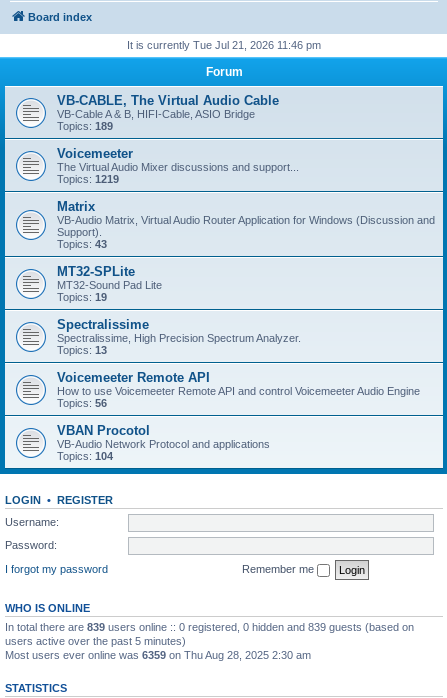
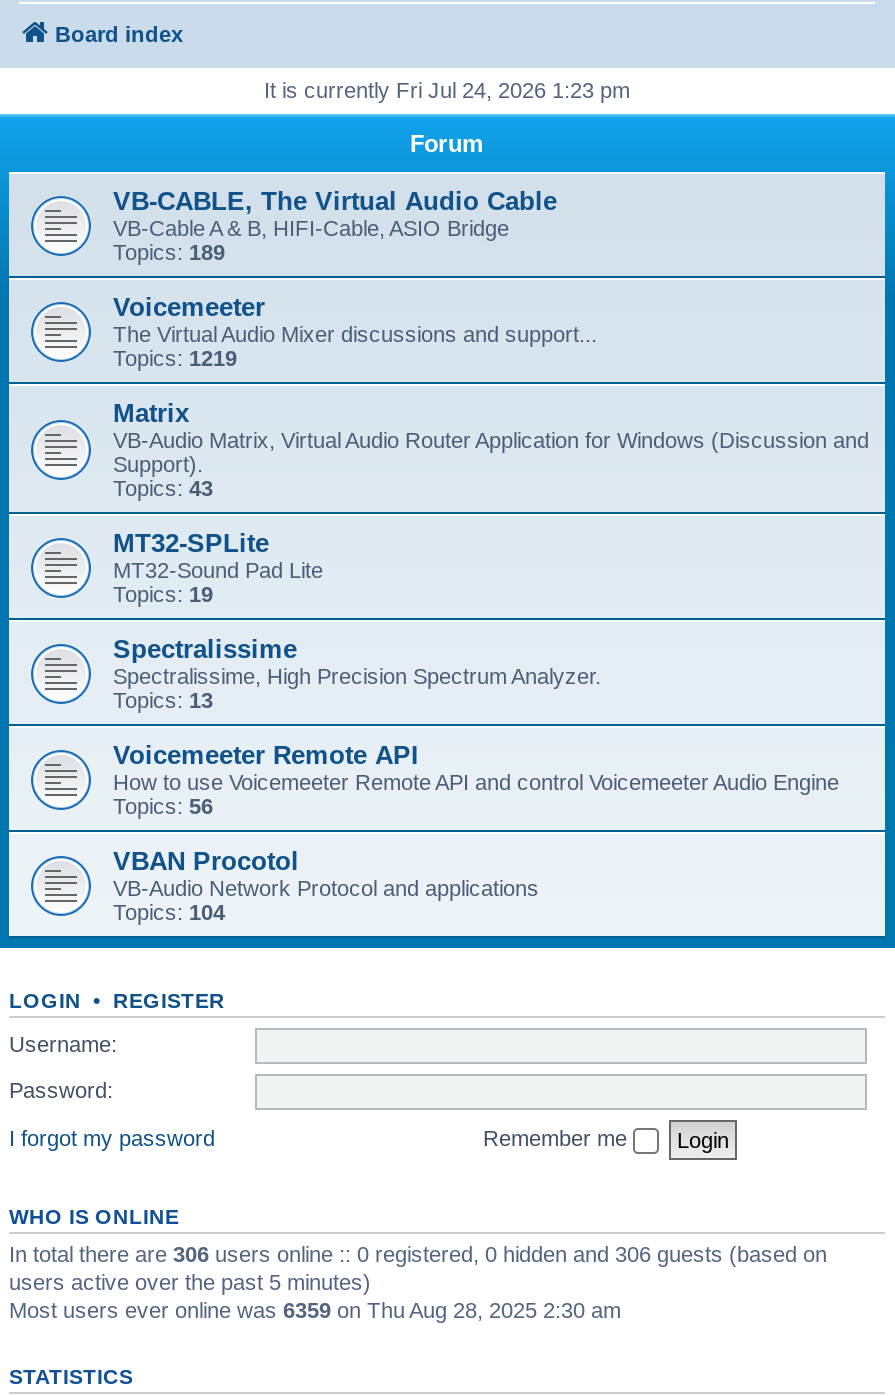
[127,39,321,51] It is currently Tue Jul 21, 2026 11:46 pm -> [264,78,630,102] It is currently Fri Jul 24, 2026 1:23 pm
[5,620,414,632] In total there are 839 users online :: 0 registered, 0 hidden and 839 guests (based on -> [9,1241,827,1265] In total there are 306 users online :: 0 registered, 0 hidden and 306 guests (based on

